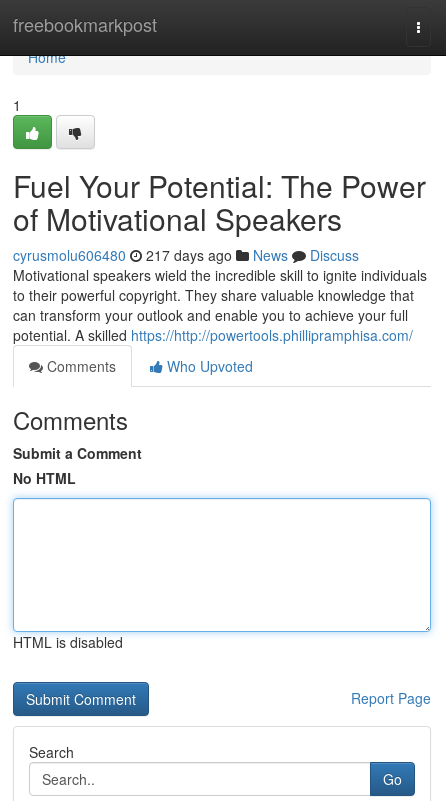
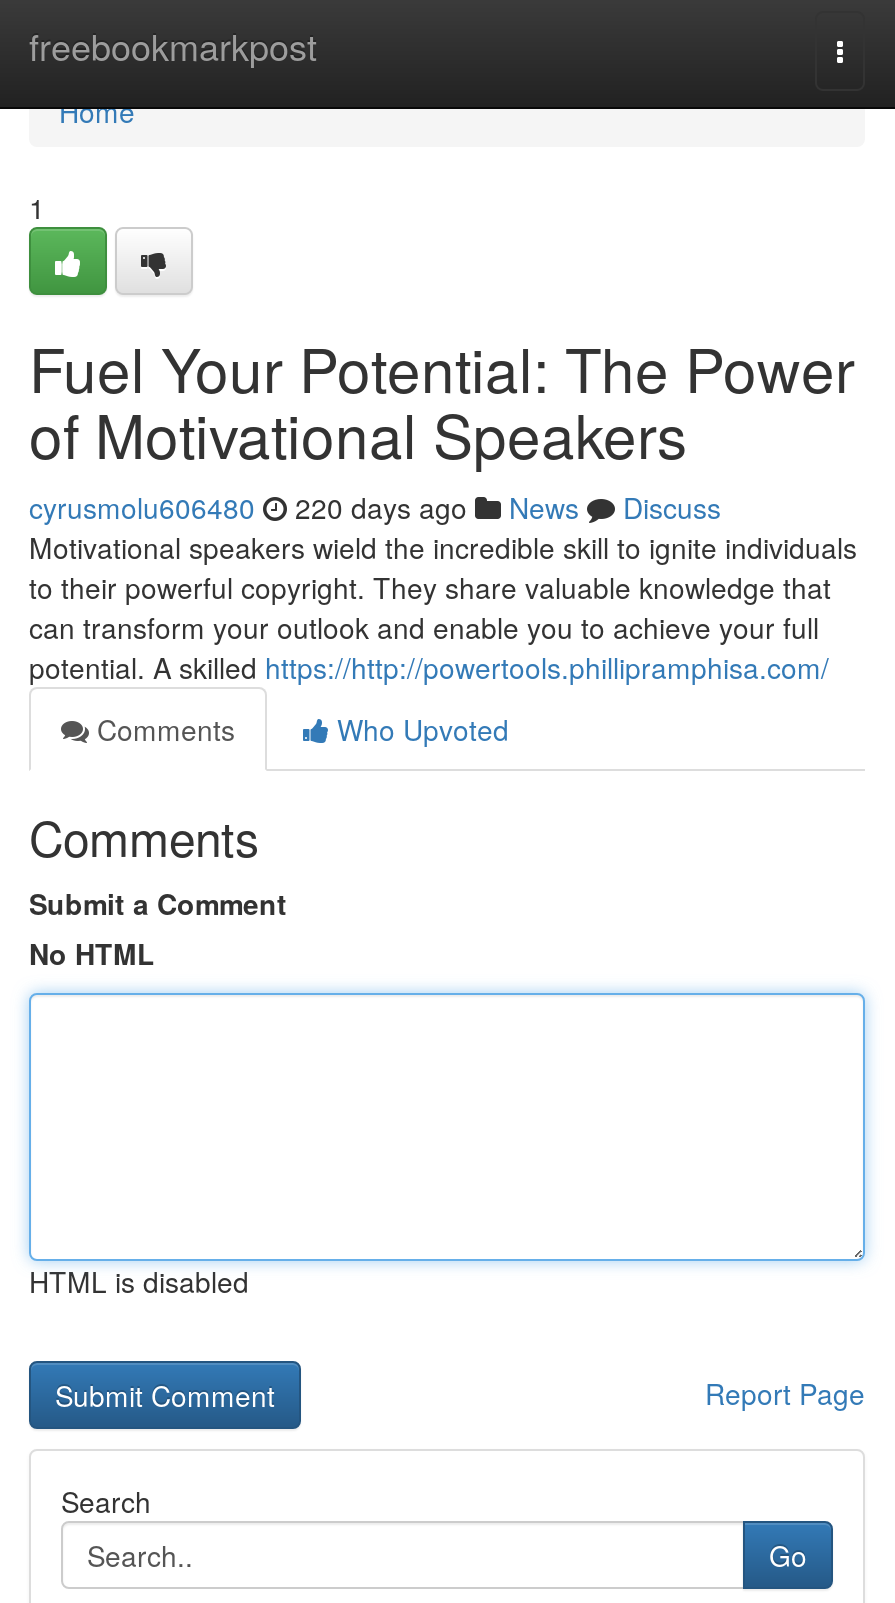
[13,245,359,265] cyrusmolu606480 217 days ago News Discuss -> [29,487,721,527] cyrusmolu606480 220 days ago News Discuss

